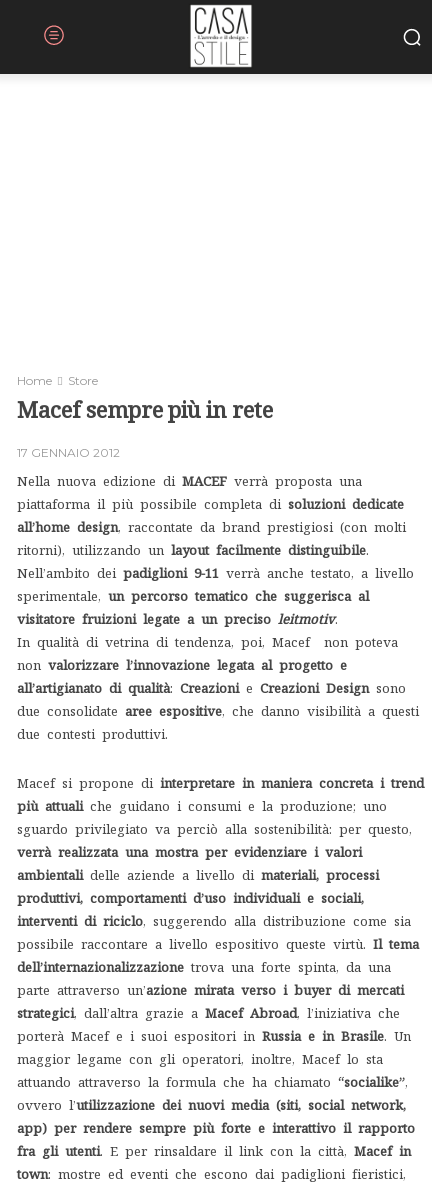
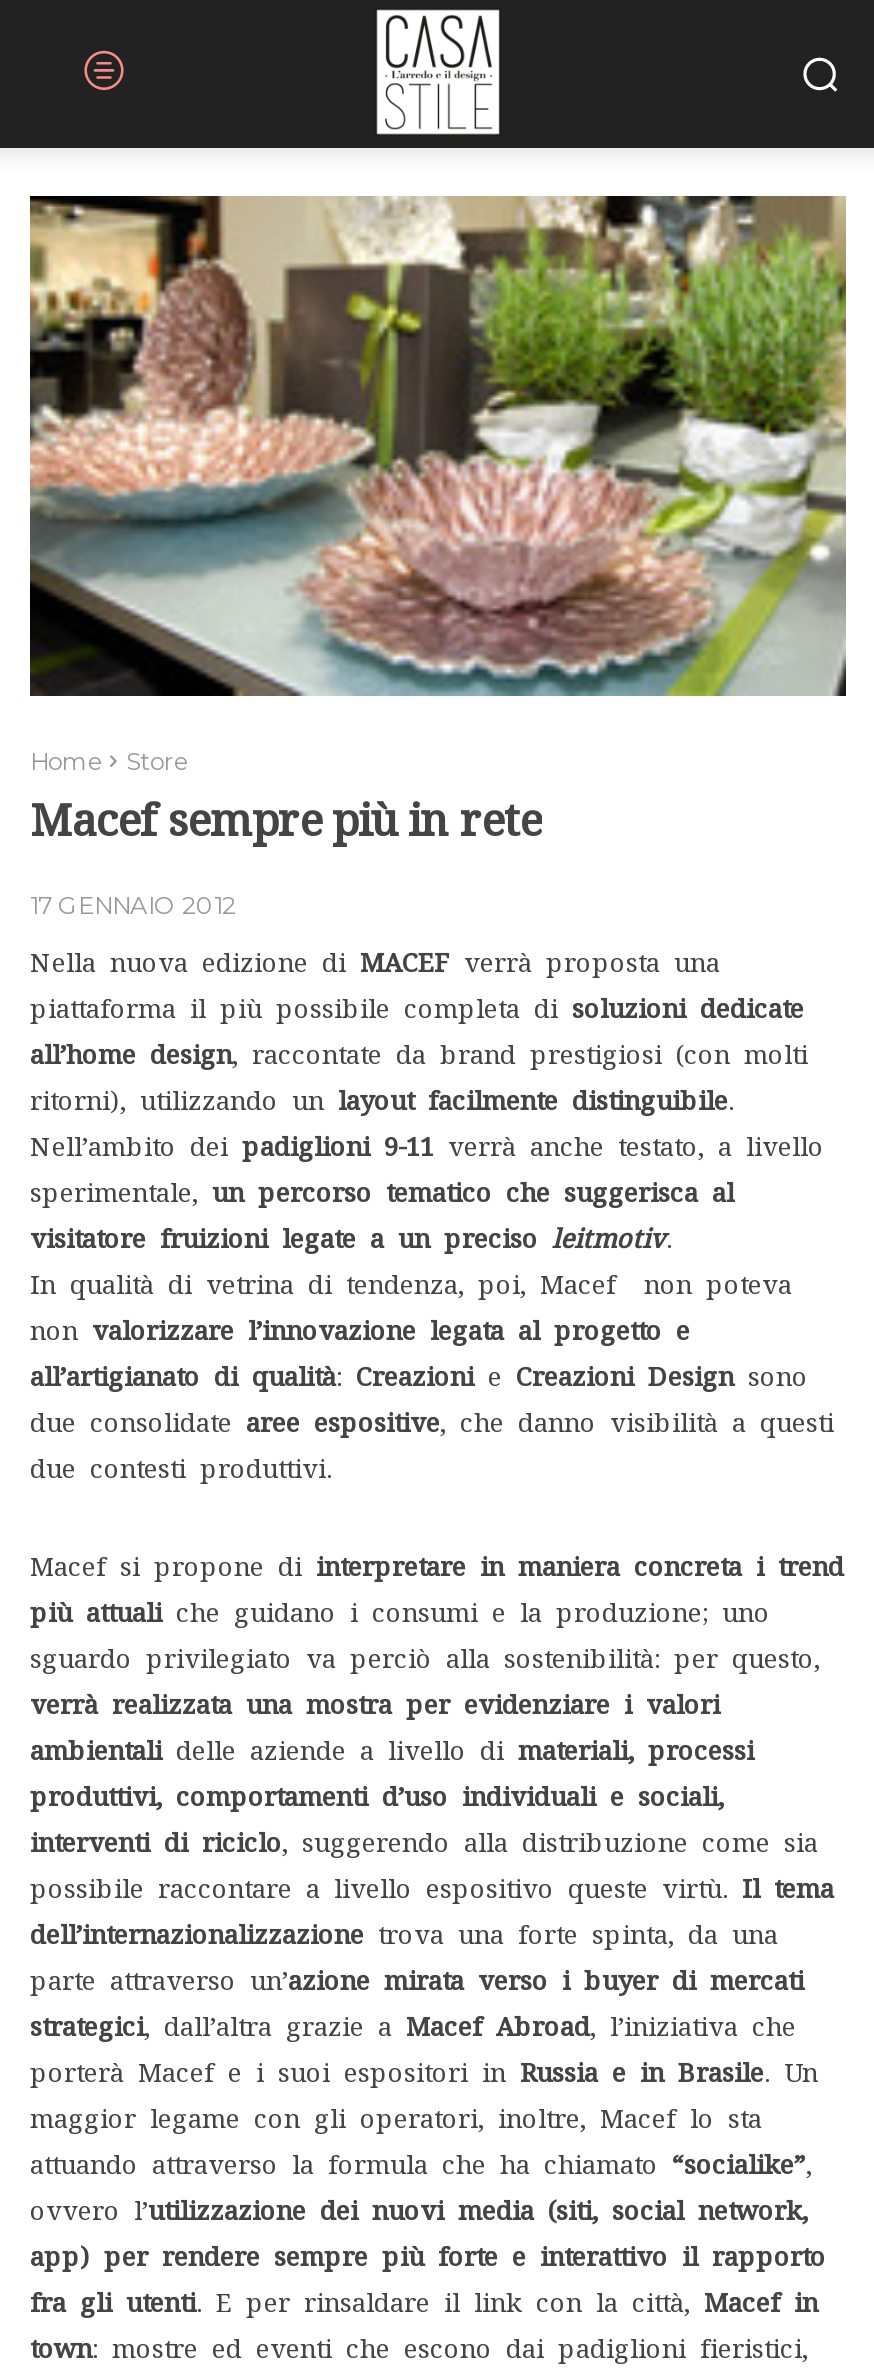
none -> [28,194,848,698] [image]

